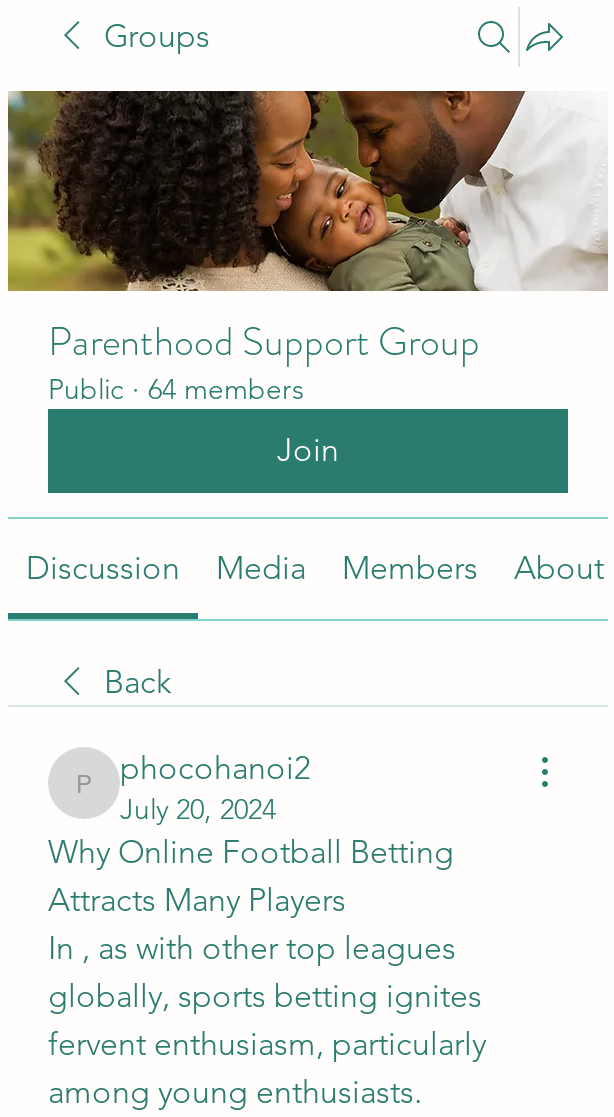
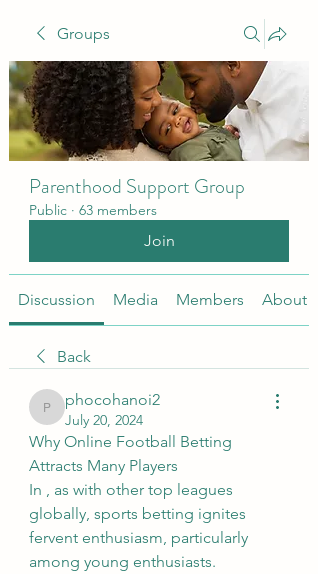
[48,371,304,407] Public · 64 members -> [29,201,157,219] Public · 63 members

